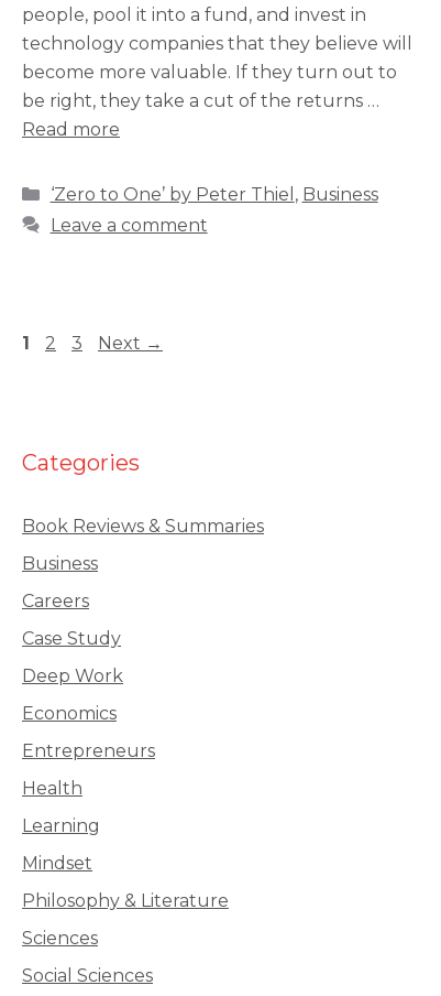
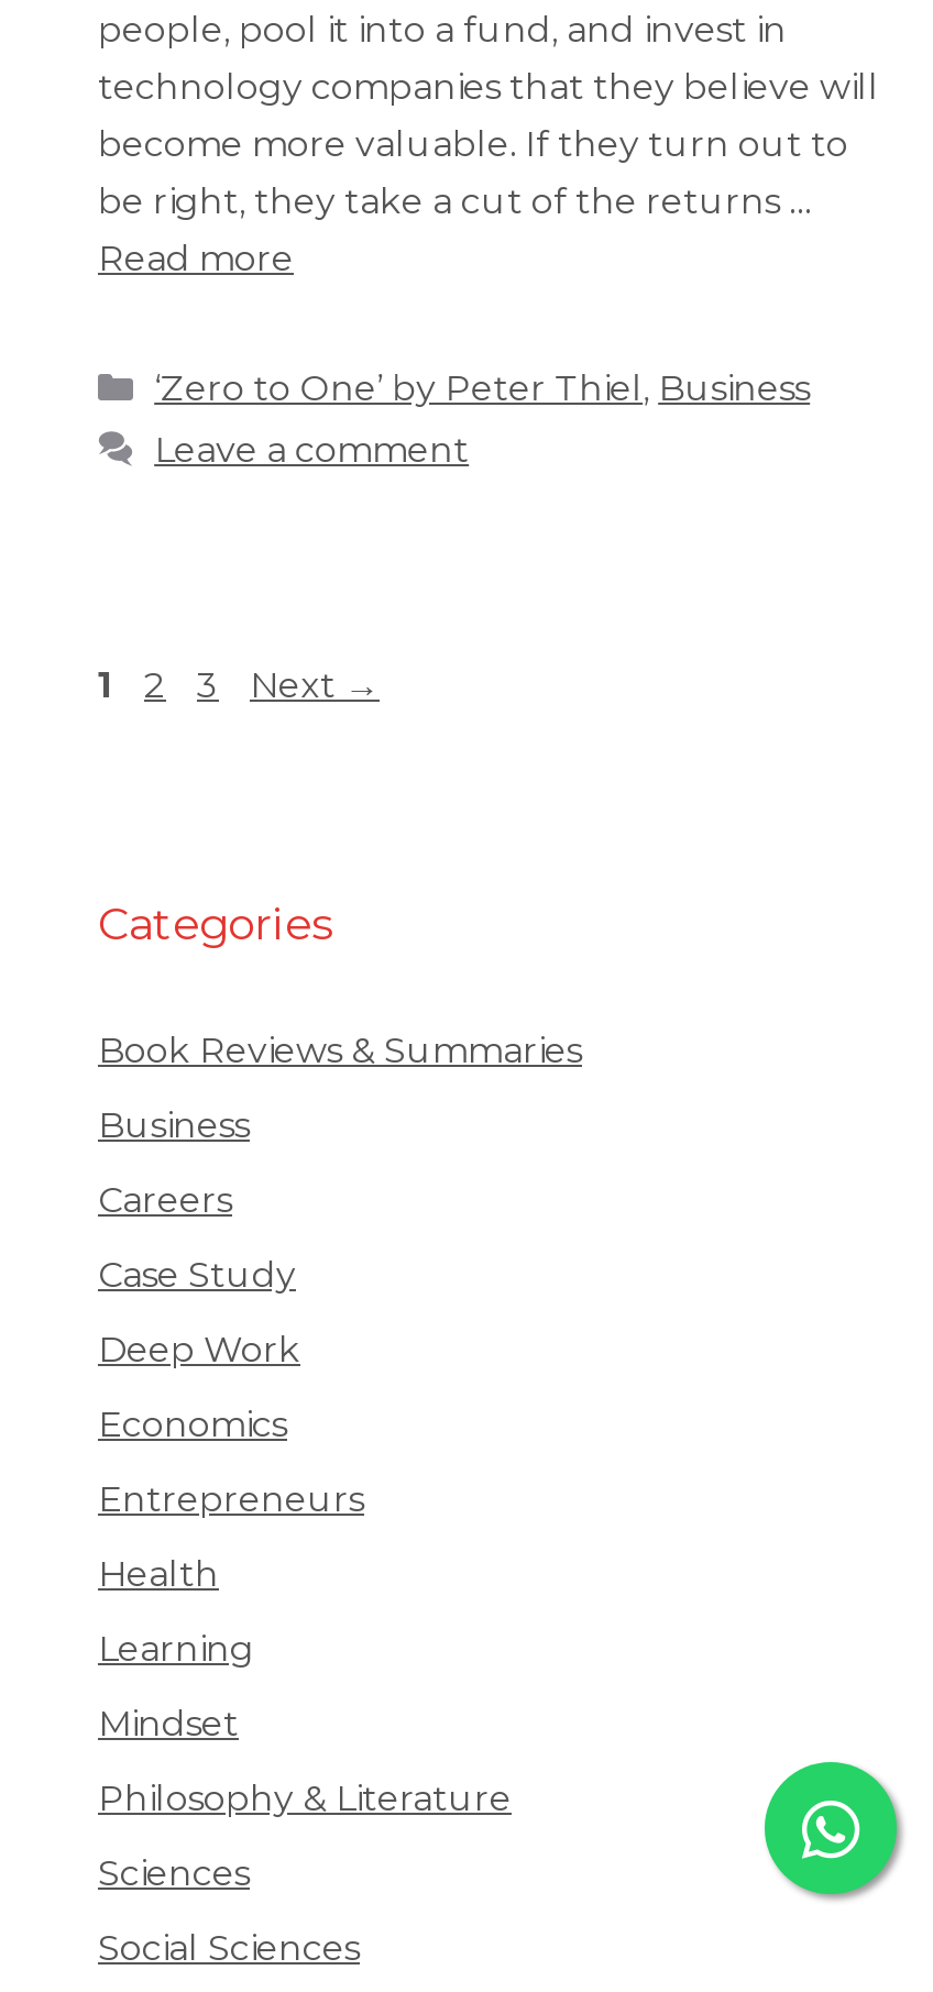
none -> [760,1758,905,1903] [image]

